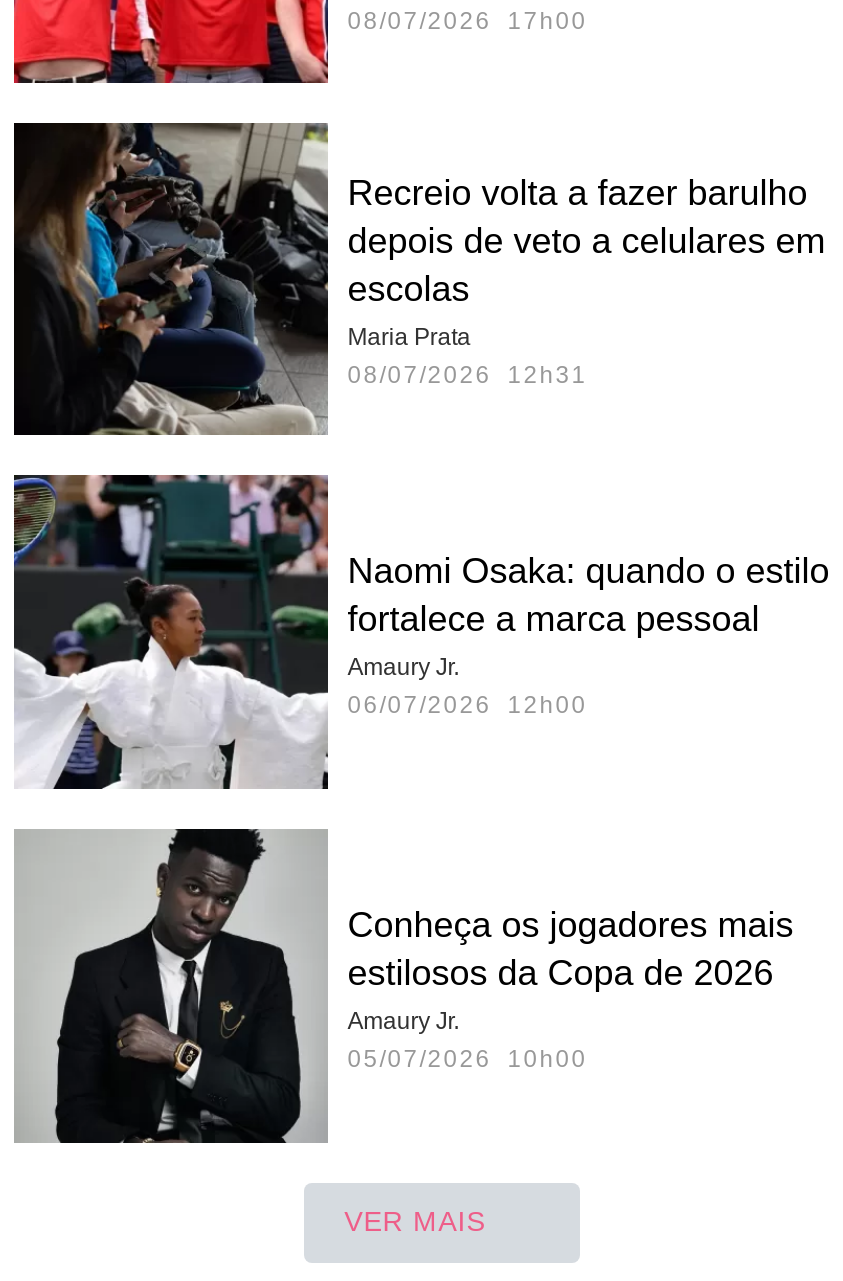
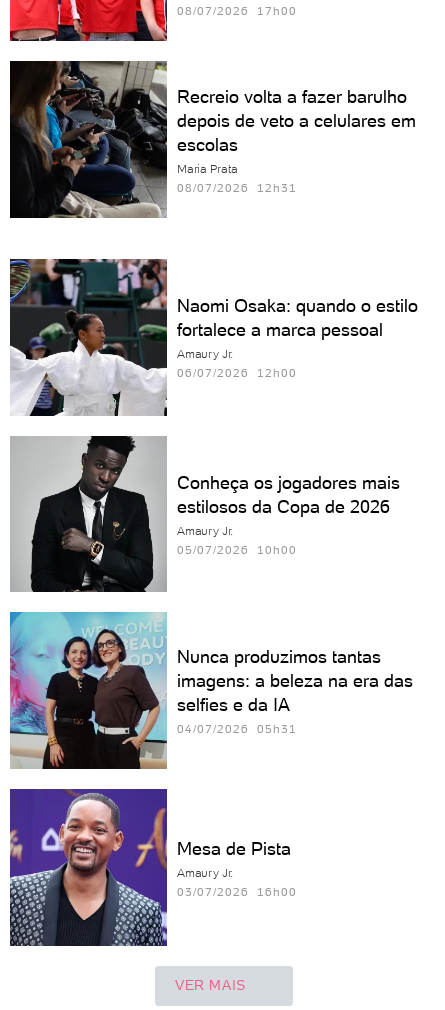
none -> [9,611,413,770] [image] | Nunca produzimos tantas | imagens: a beleza na era das | selfies e da IA | 04/07/2026 05h31
none -> [10,788,297,947] [image] | Mesa de Pista | Amaury Jr. | 03/07/2026 16h00

